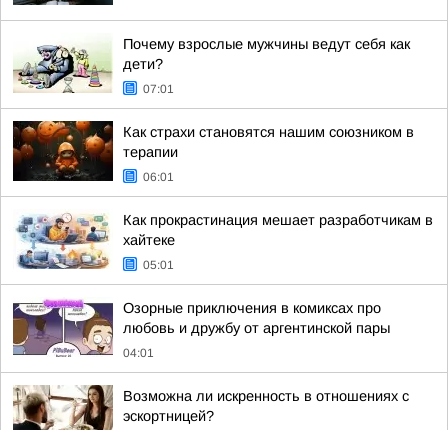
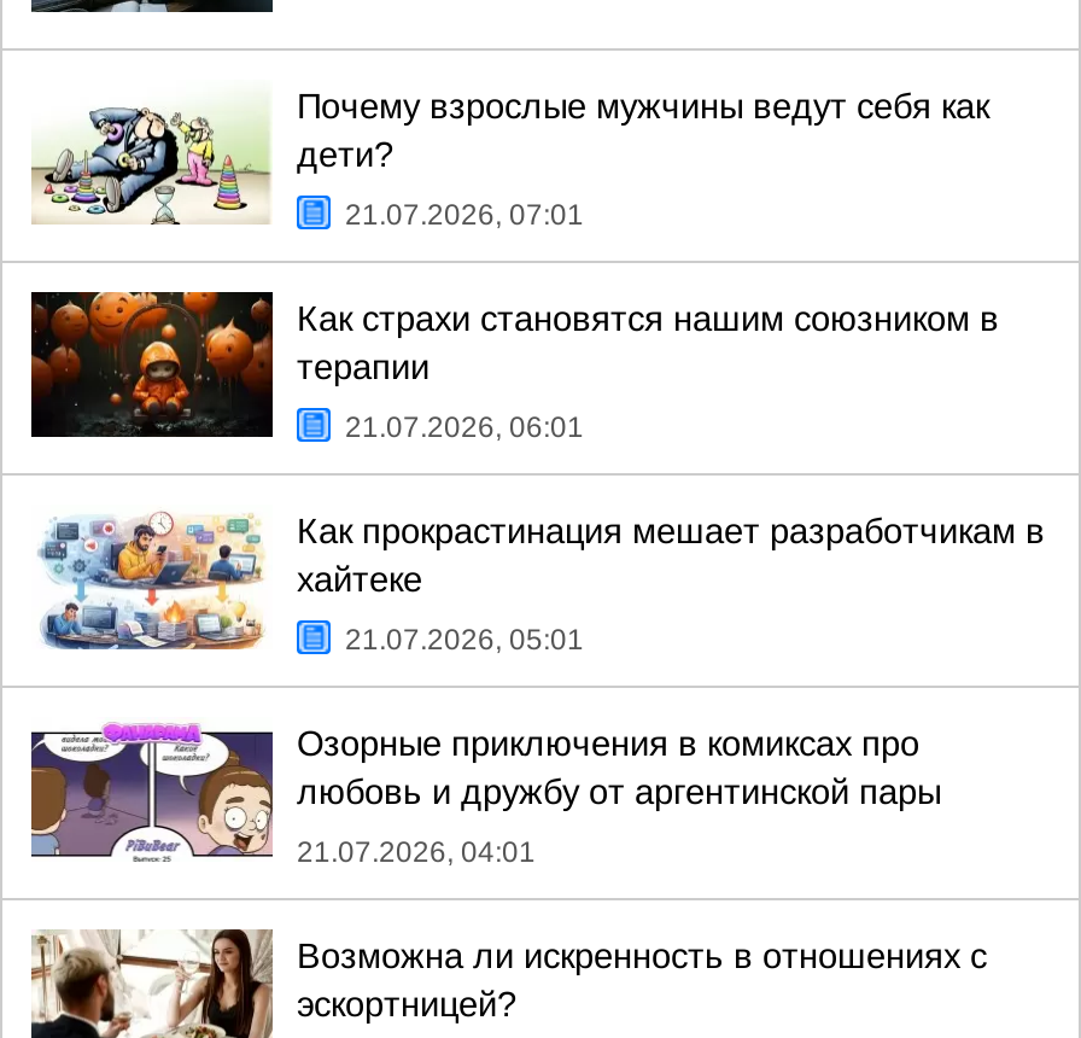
[143,82,174,96] 07:01 -> [345,198,584,232] 21.07.2026, 07:01
[143,170,174,184] 06:01 -> [345,410,584,444] 21.07.2026, 06:01
[143,258,174,272] 05:01 -> [345,623,584,657] 21.07.2026, 05:01
[123,346,154,360] 04:01 -> [297,835,536,869] 21.07.2026, 04:01

